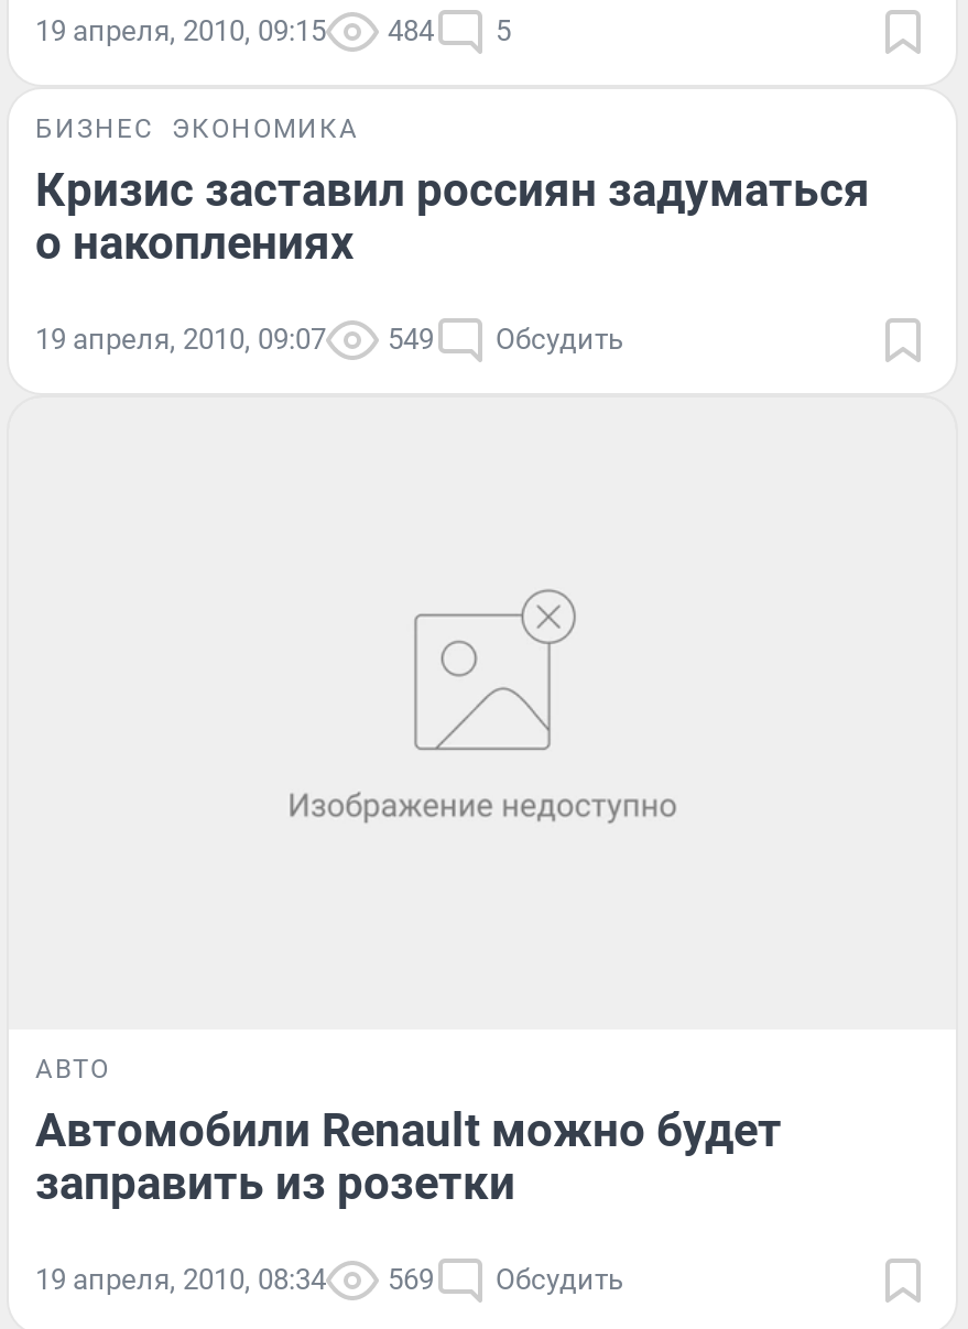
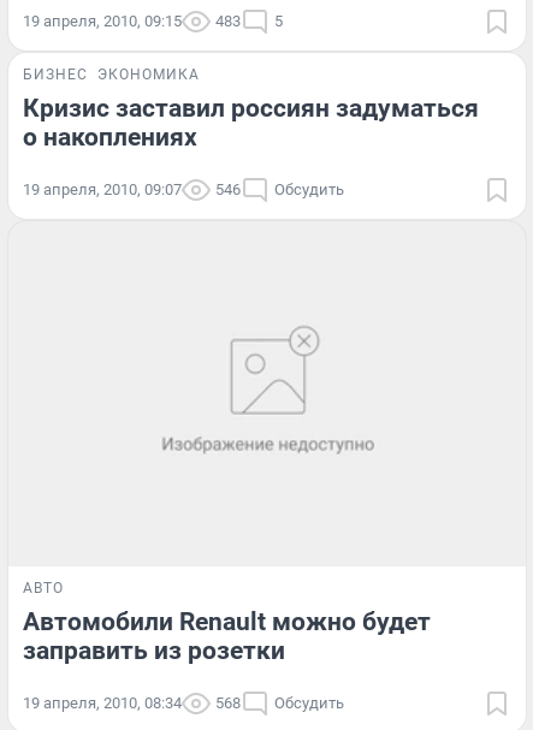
[35,14,511,47] 19 апреля, 2010, 09:15 484 5 -> [23,12,283,30] 19 апреля, 2010, 09:15 483 5
[35,323,623,356] 19 апреля, 2010, 09:07 549 Обсудить -> [23,180,344,198] 19 апреля, 2010, 09:07 546 Обсудить
[35,1262,623,1295] 19 апреля, 2010, 08:34 569 Обсудить -> [23,693,344,711] 19 апреля, 2010, 08:34 568 Обсудить

